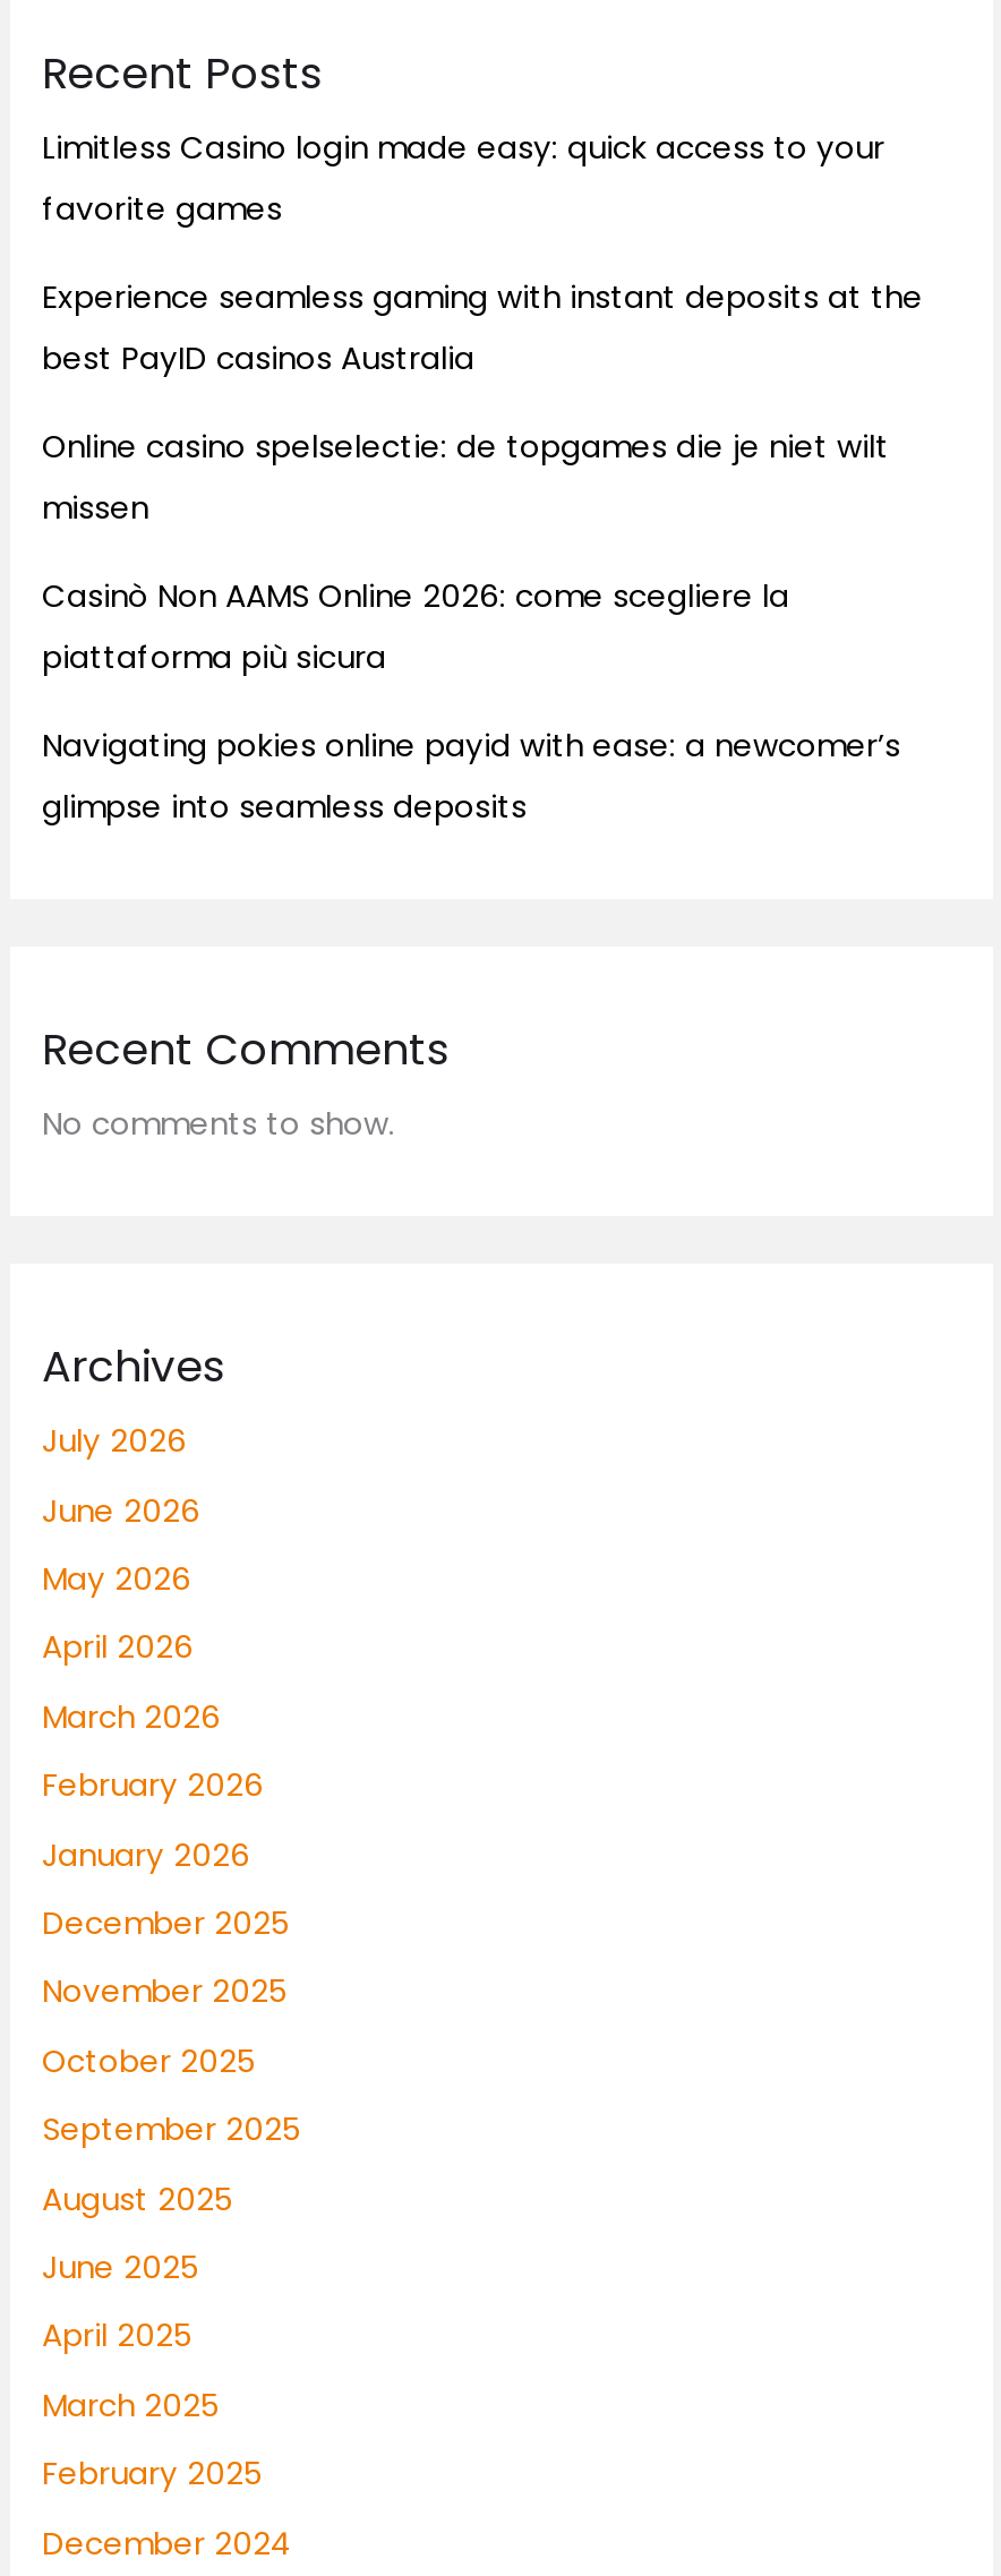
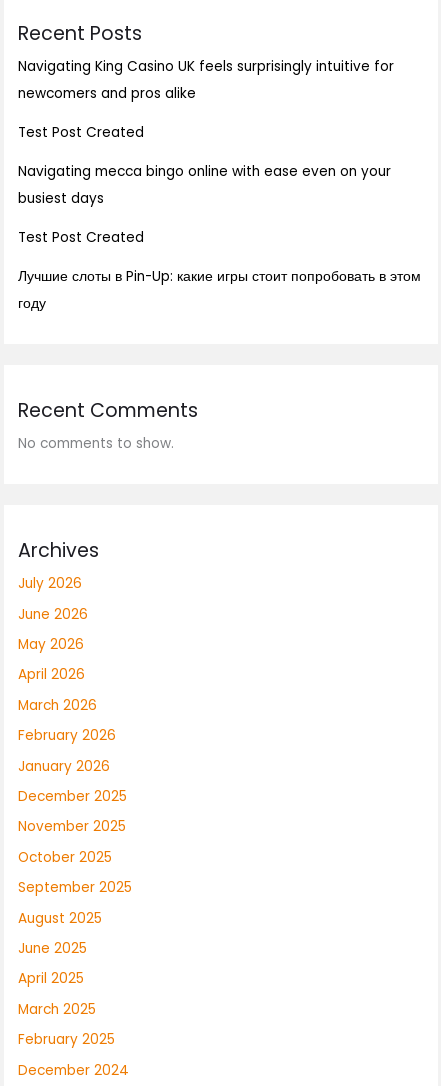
[42,126,884,230] Limitless Casino login made easy: quick access to your | favorite games -> [18,57,394,103] Navigating King Casino UK feels surprisingly intuitive for | newcomers and pros alike
[42,276,923,380] Experience seamless gaming with instant deposits at the | best PayID casinos Australia -> [18,123,144,142] Test Post Created
[42,425,889,529] Online casino spelselectie: de topgames die je niet wilt | missen -> [18,162,391,208] Navigating mecca bingo online with ease even on your | busiest days
[42,575,789,679] Casinò Non AAMS Online 2026: come scegliere la | piattaforma più sicura -> [18,228,144,247] Test Post Created
[42,724,900,828] Navigating pokies online payid with ease: a newcomer’s | glimpse into seamless deposits -> [18,267,421,313] Лучшие слоты в Pin-Up: какие игры стоит попробовать в этом | году

